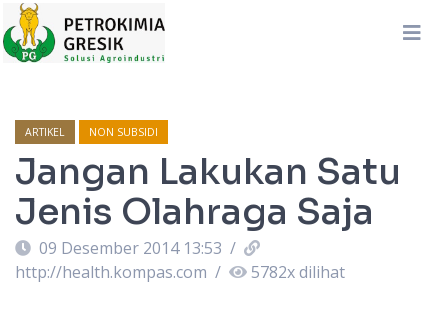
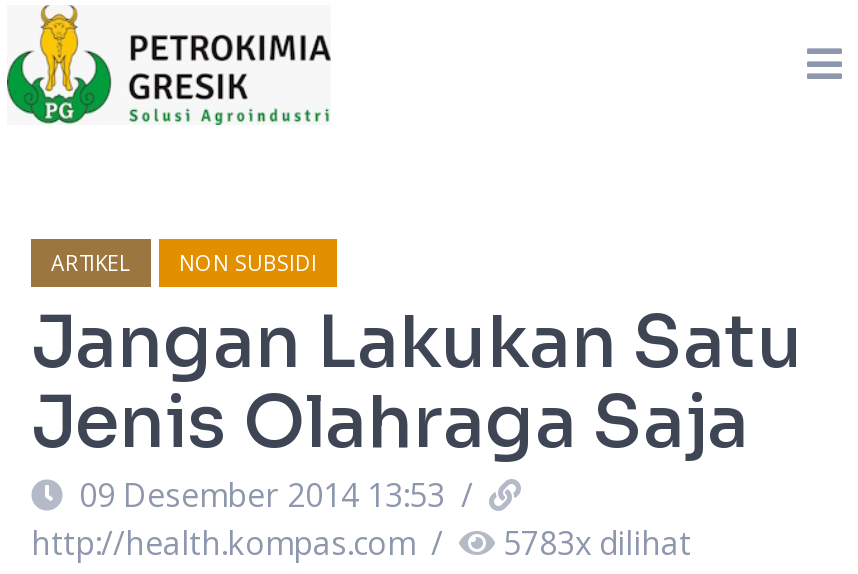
[15,261,345,283] http://health.kompas.com / 5782x dilihat -> [31,521,691,565] http://health.kompas.com / 5783x dilihat

